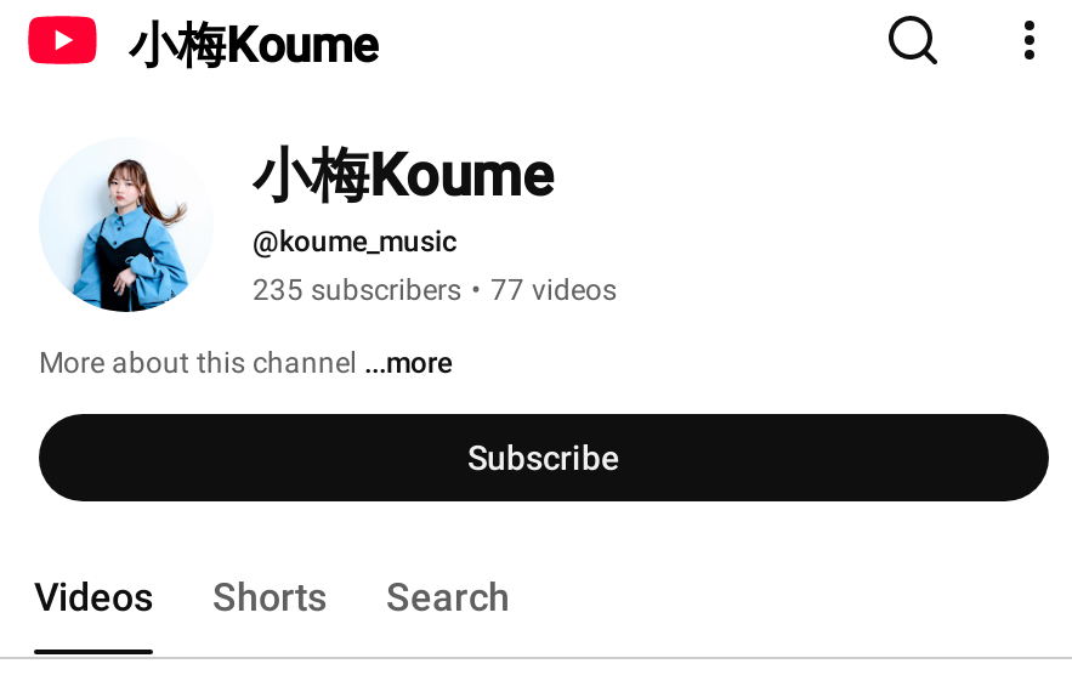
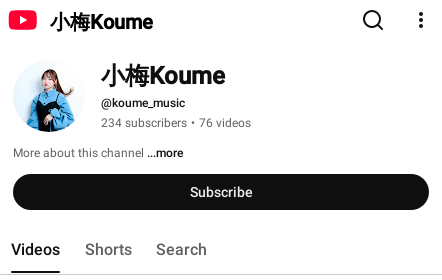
[253,273,617,307] 235 subscribers • 77 videos -> [101,116,251,130] 234 subscribers • 76 videos

